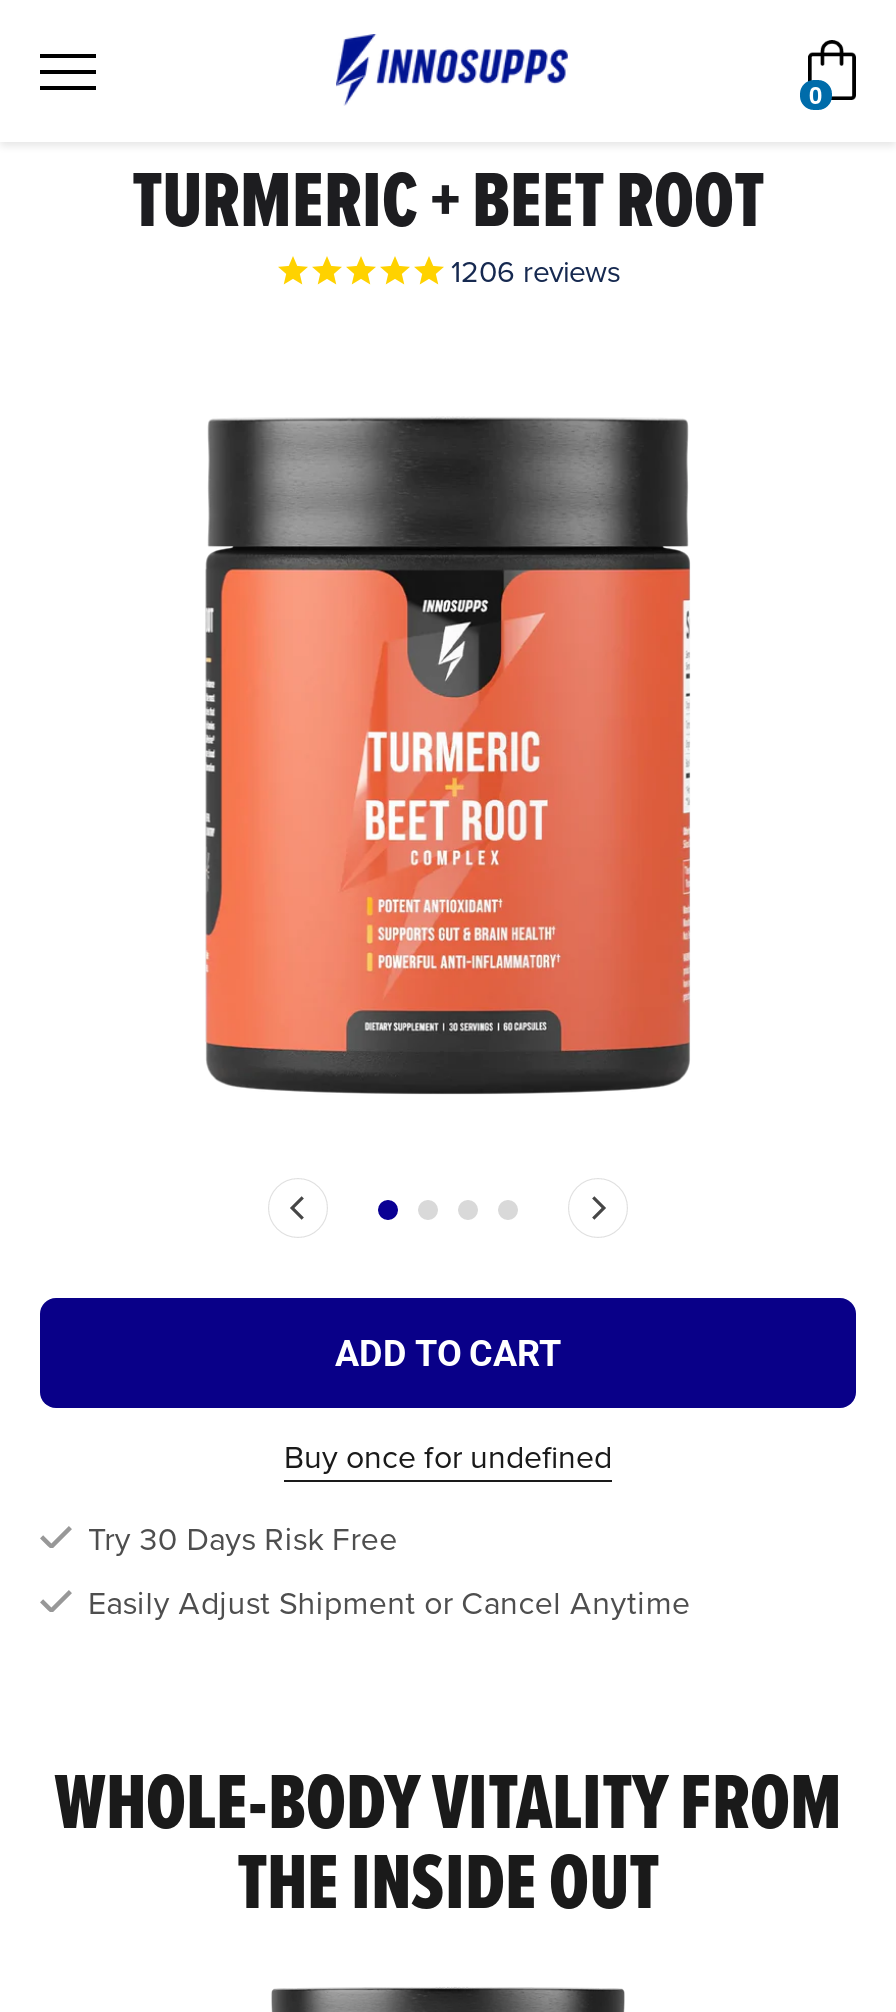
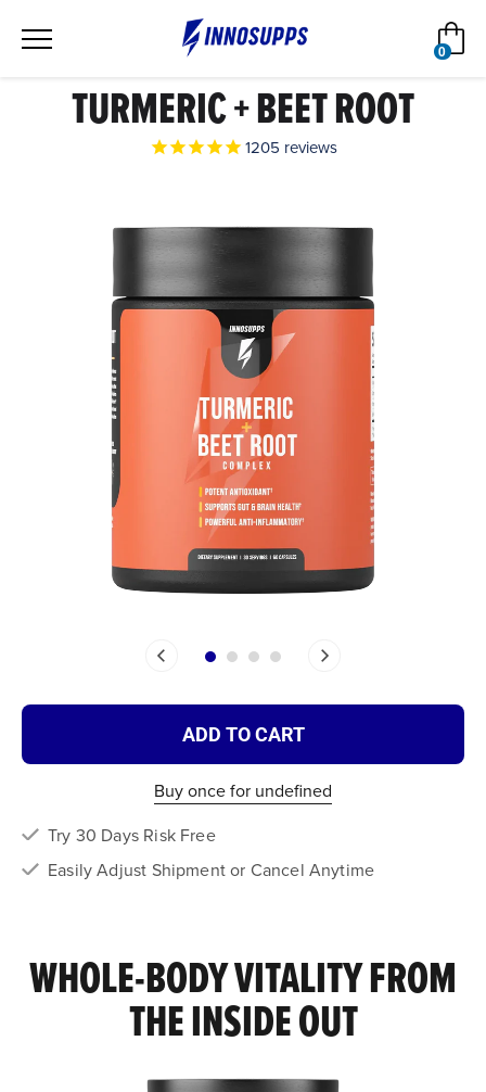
[451,250,621,294] 1206 reviews -> [245,136,337,160] 1205 reviews

